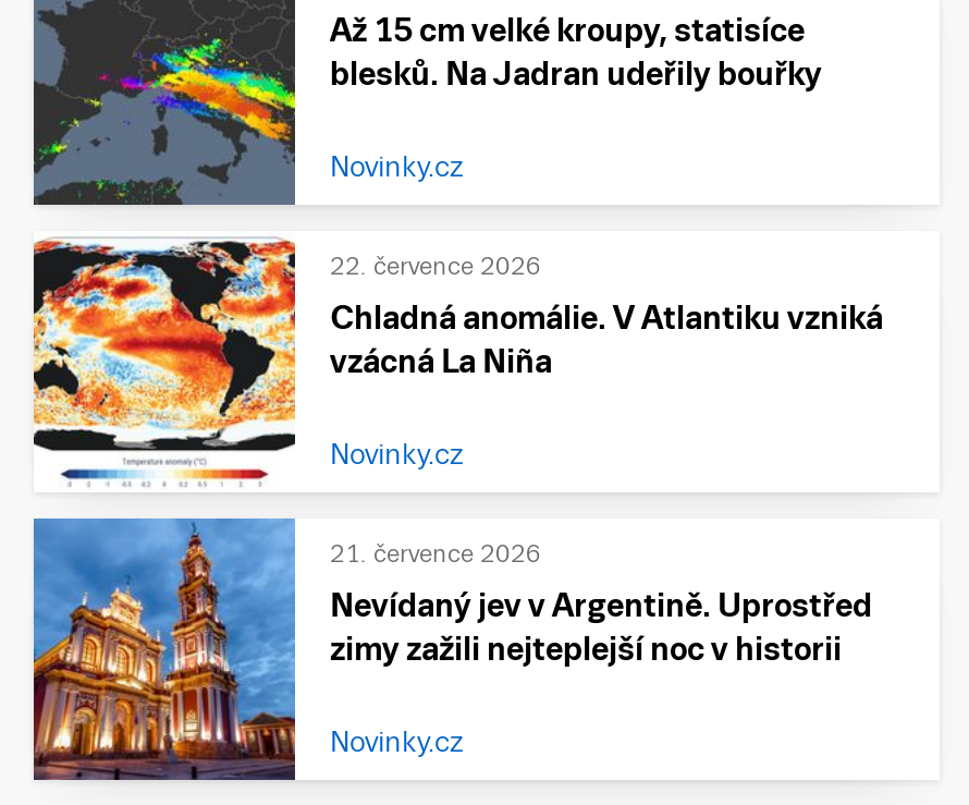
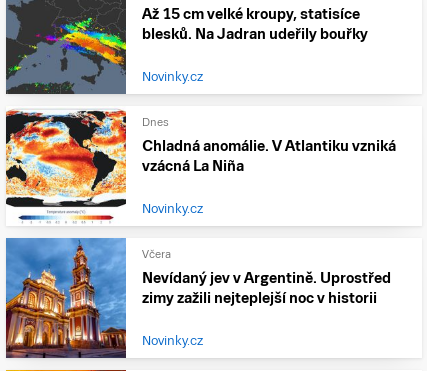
[330,253,541,279] 22. července 2026 -> [142,116,169,128] Dnes
[330,540,541,566] 21. července 2026 -> [142,248,171,260] Včera

